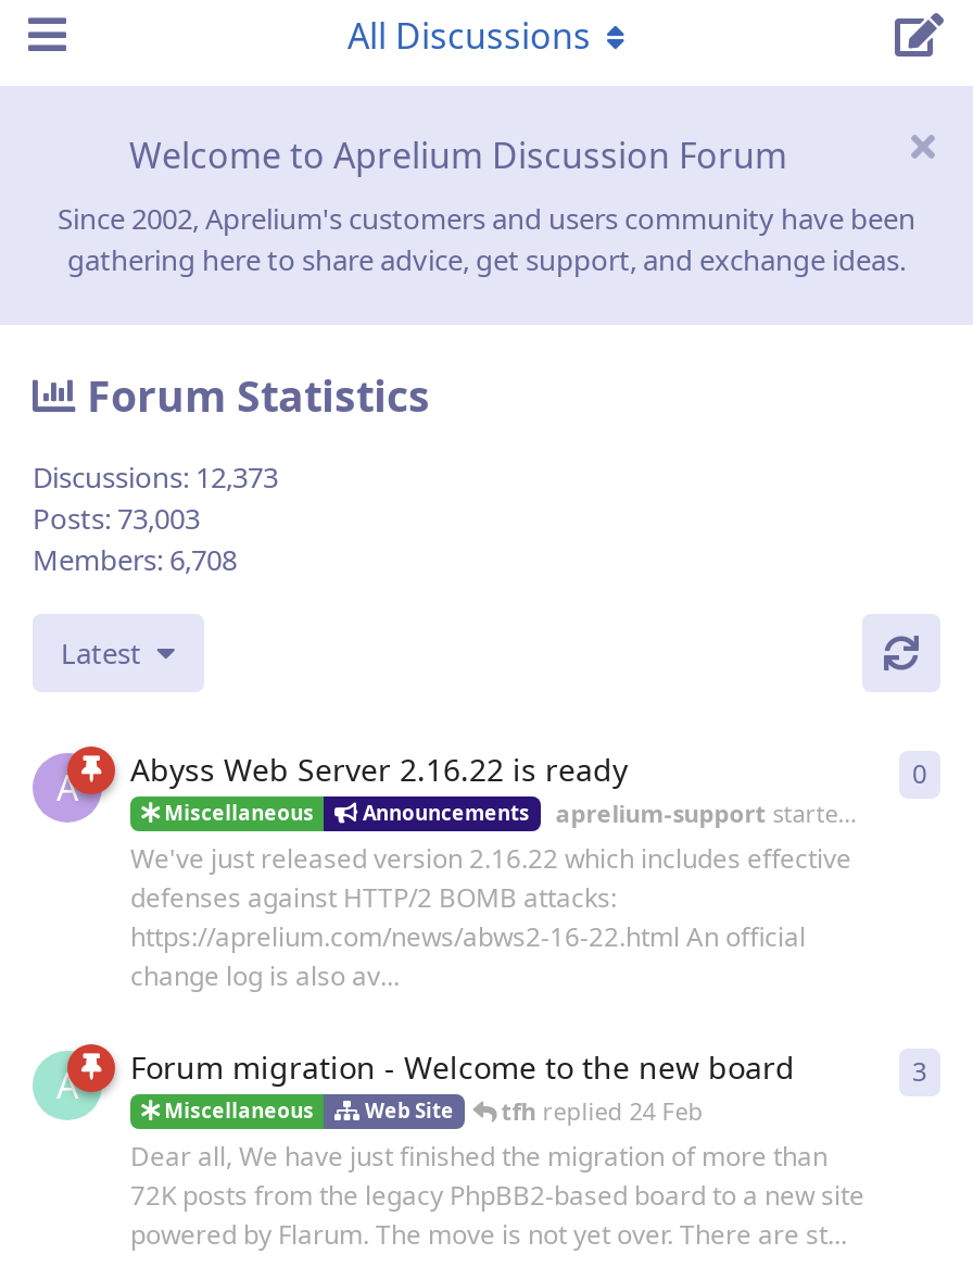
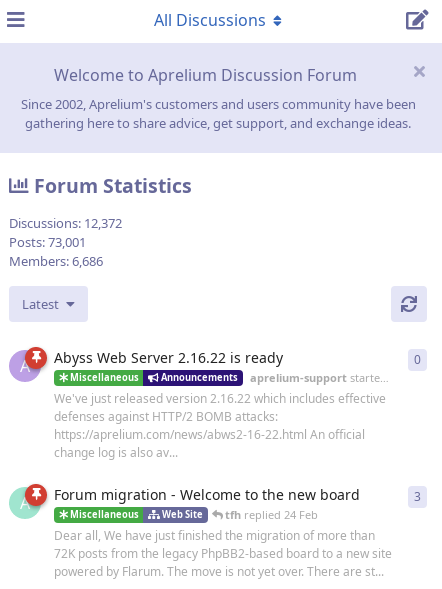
[33,458,278,497] Discussions: 12,373 -> [9,214,122,232] Discussions: 12,372
[33,499,200,538] Posts: 73,003 -> [9,233,86,251] Posts: 73,001
[33,540,237,580] Members: 6,708 -> [9,252,103,270] Members: 6,686

